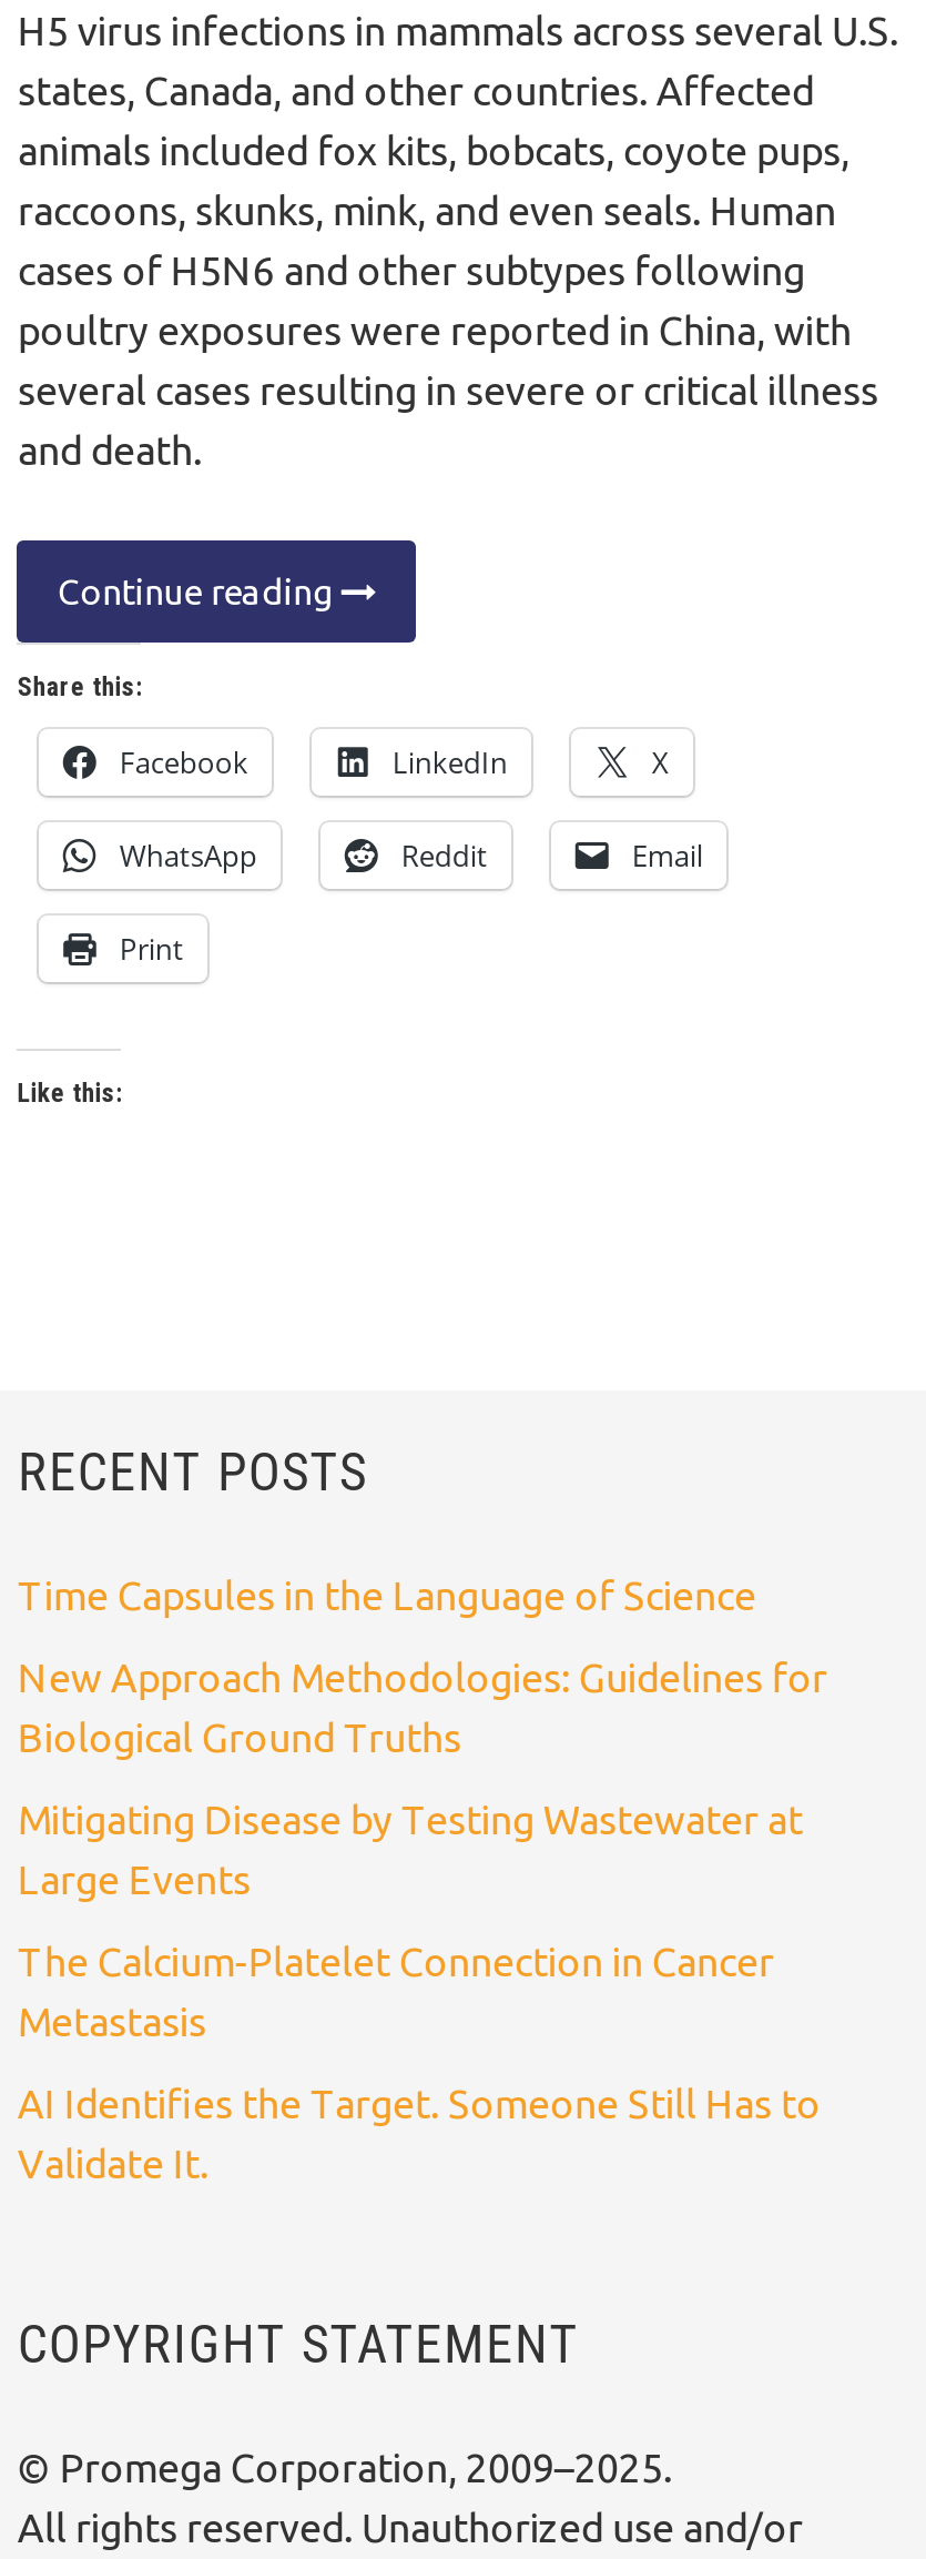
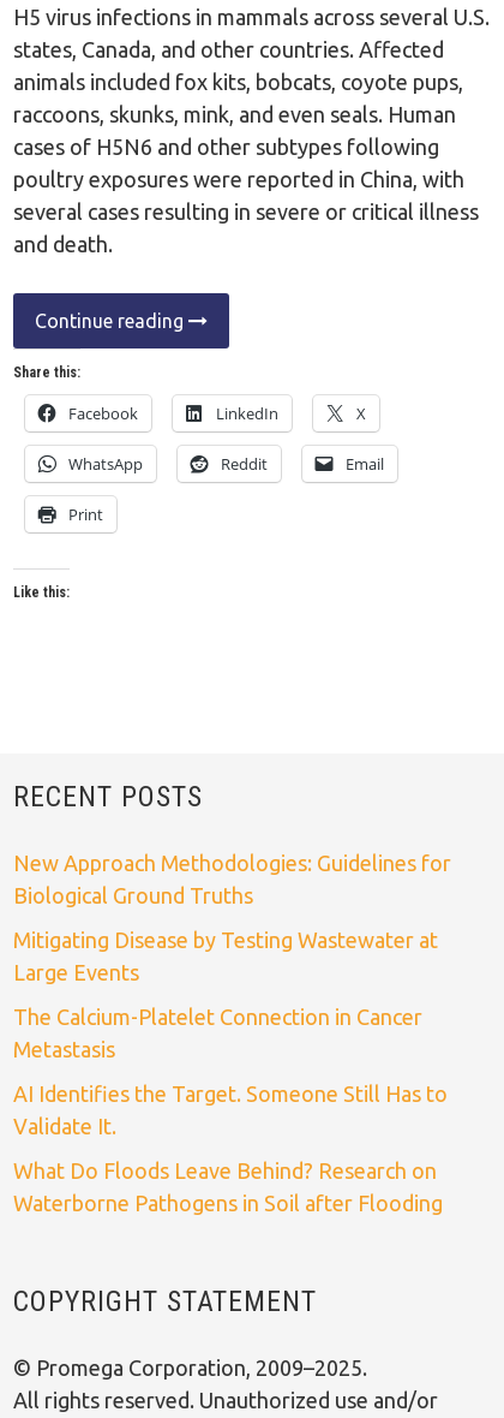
[18,1572,756,1616] Time Capsules in the Language of Science -> none
moved [18,1654,827,2184] -> [14,851,452,1138]: New Approach Methodologies: Guidelines for | Biological Ground Truths | Mitigating Disease by Testing Wastewater at | Large Events | The Calcium-Platelet Connection in Cancer | Metastasis | AI Identifies the Target. Someone Still Has to | Validate It.
none -> [14,1159,443,1215] What Do Floods Leave Behind? Research on | Waterborne Pathogens in Soil after Flooding

